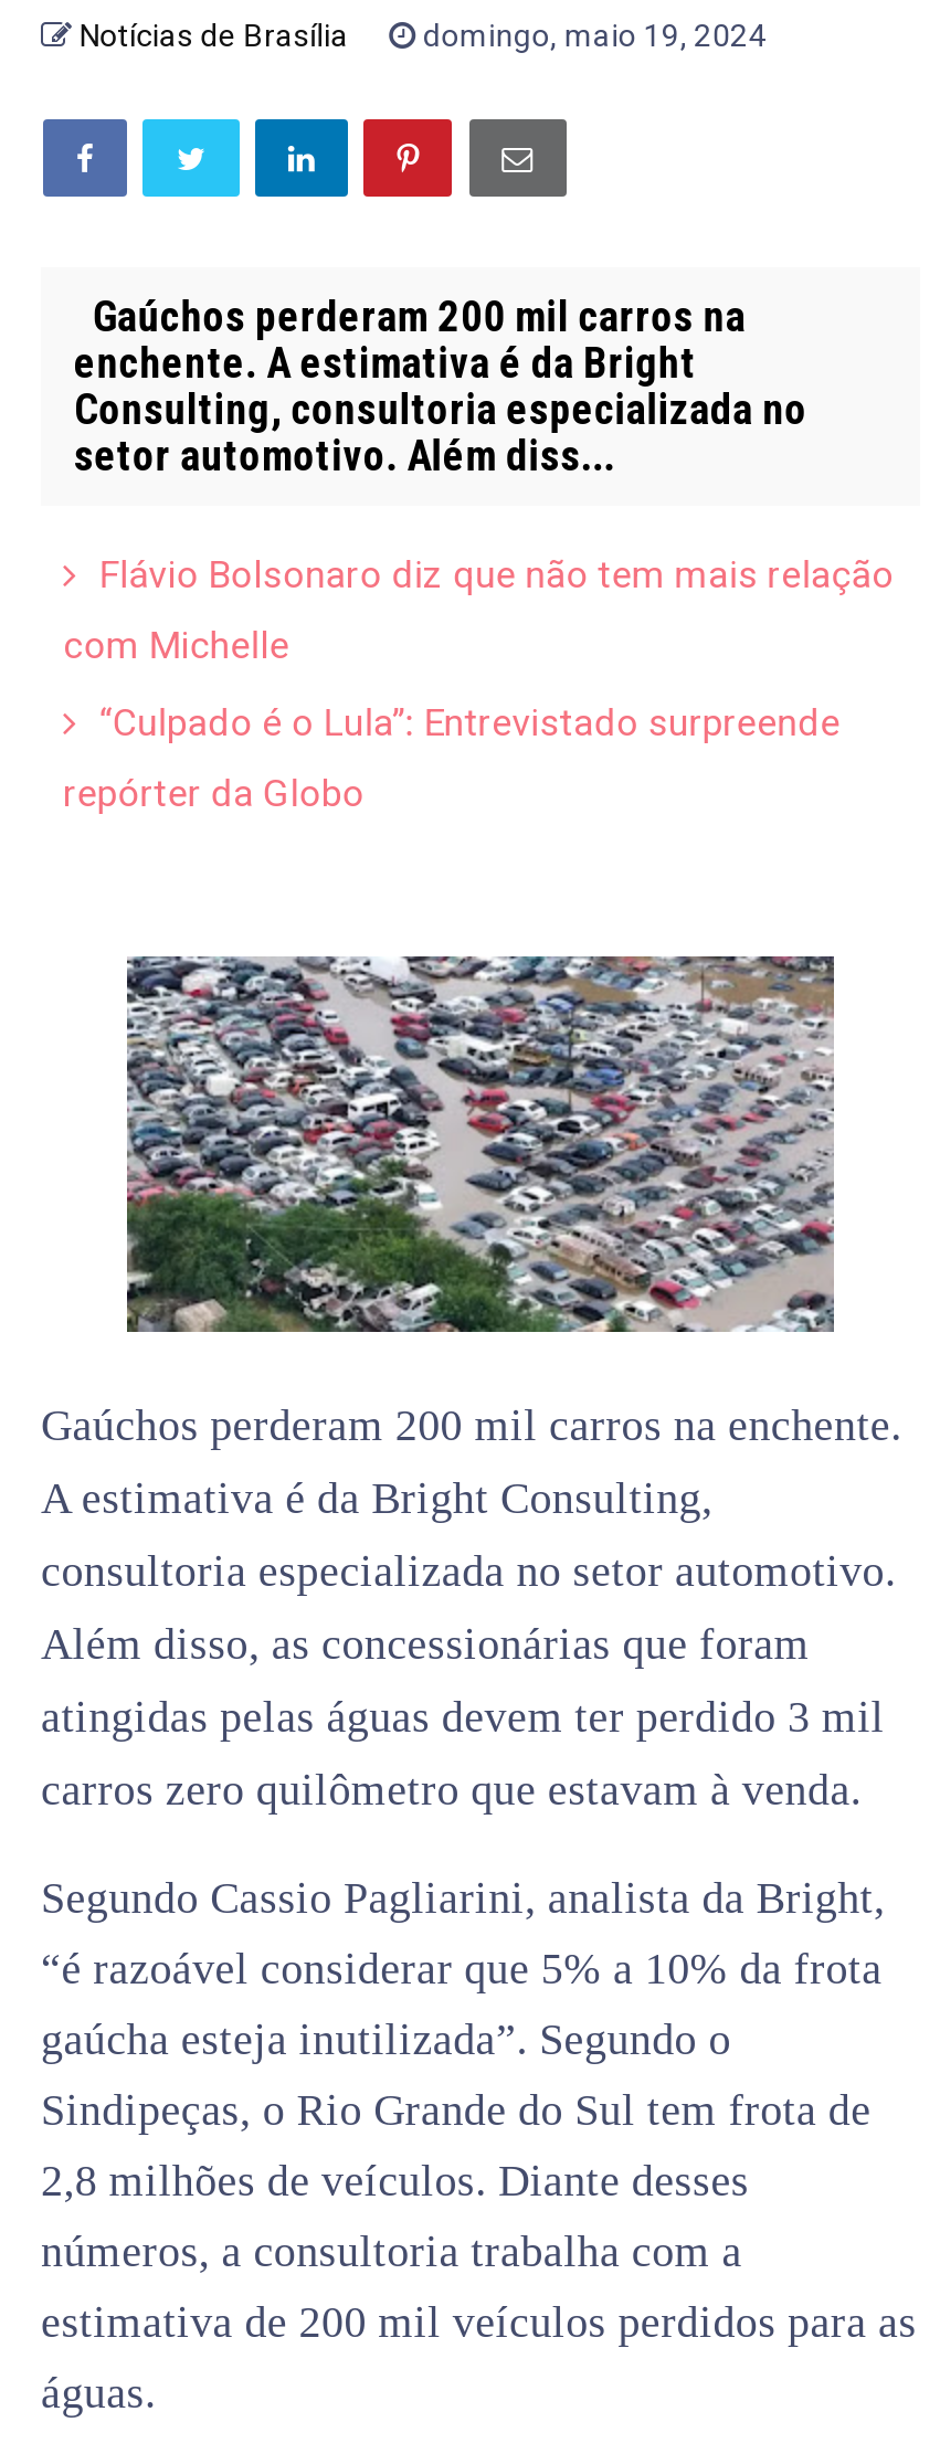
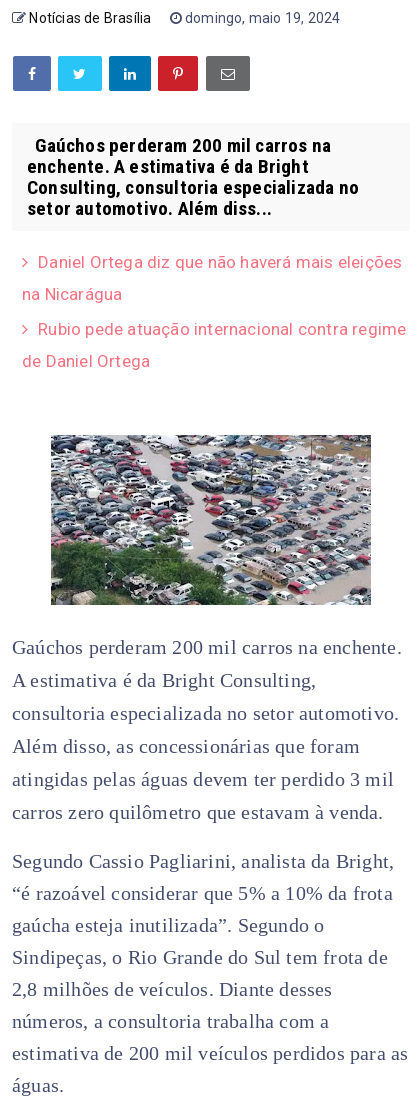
[99,552,894,596] Flávio Bolsonaro diz que não tem mais relação -> [38,252,402,272] Daniel Ortega diz que não haverá mais eleições
[63,622,289,667] com Michelle -> [22,284,122,304] na Nicarágua
[99,700,840,744] “Culpado é o Lula”: Entrevistado surpreende -> [38,319,406,339] Rubio pede atuação internacional contra regime
[63,770,364,815] repórter da Globo -> [22,351,150,371] de Daniel Ortega

